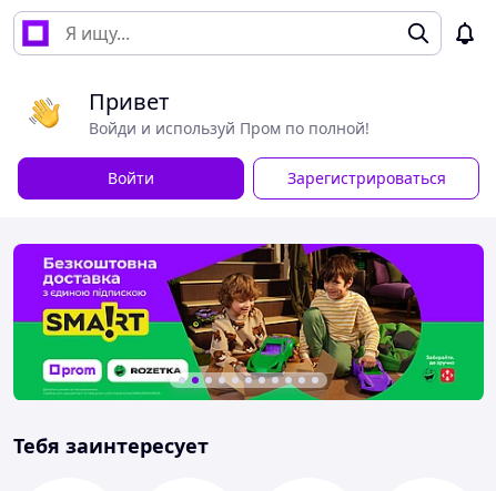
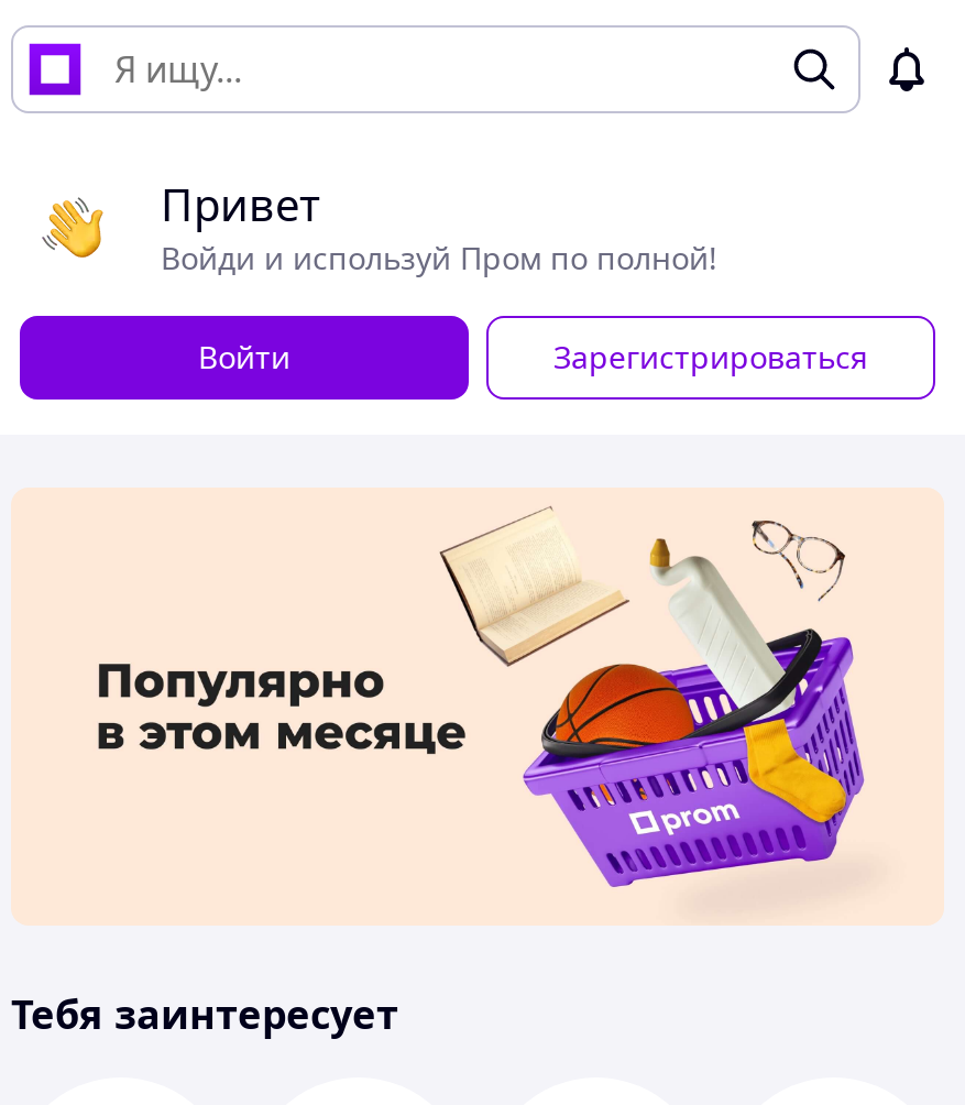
[12,243,485,401] [image] -> [11,488,944,923] [image]

